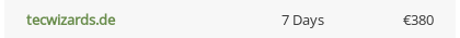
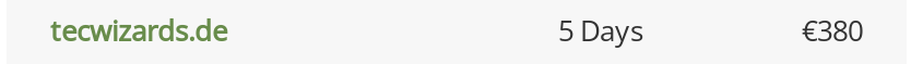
[281,9,324,29] 7 Days -> [558,10,643,49] 5 Days

